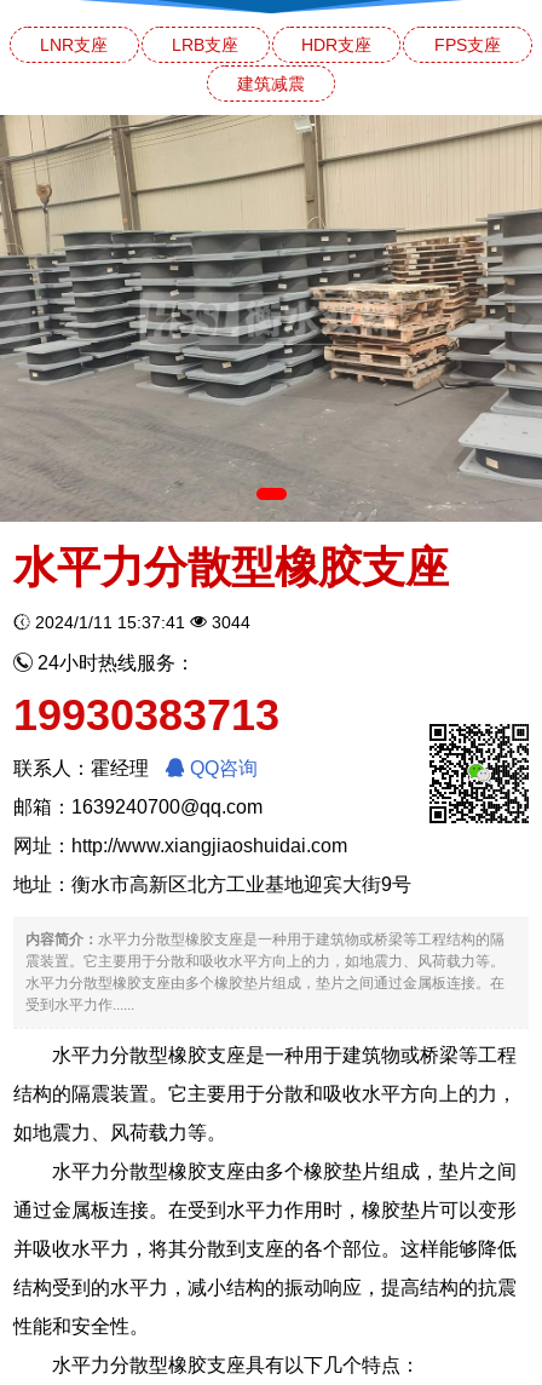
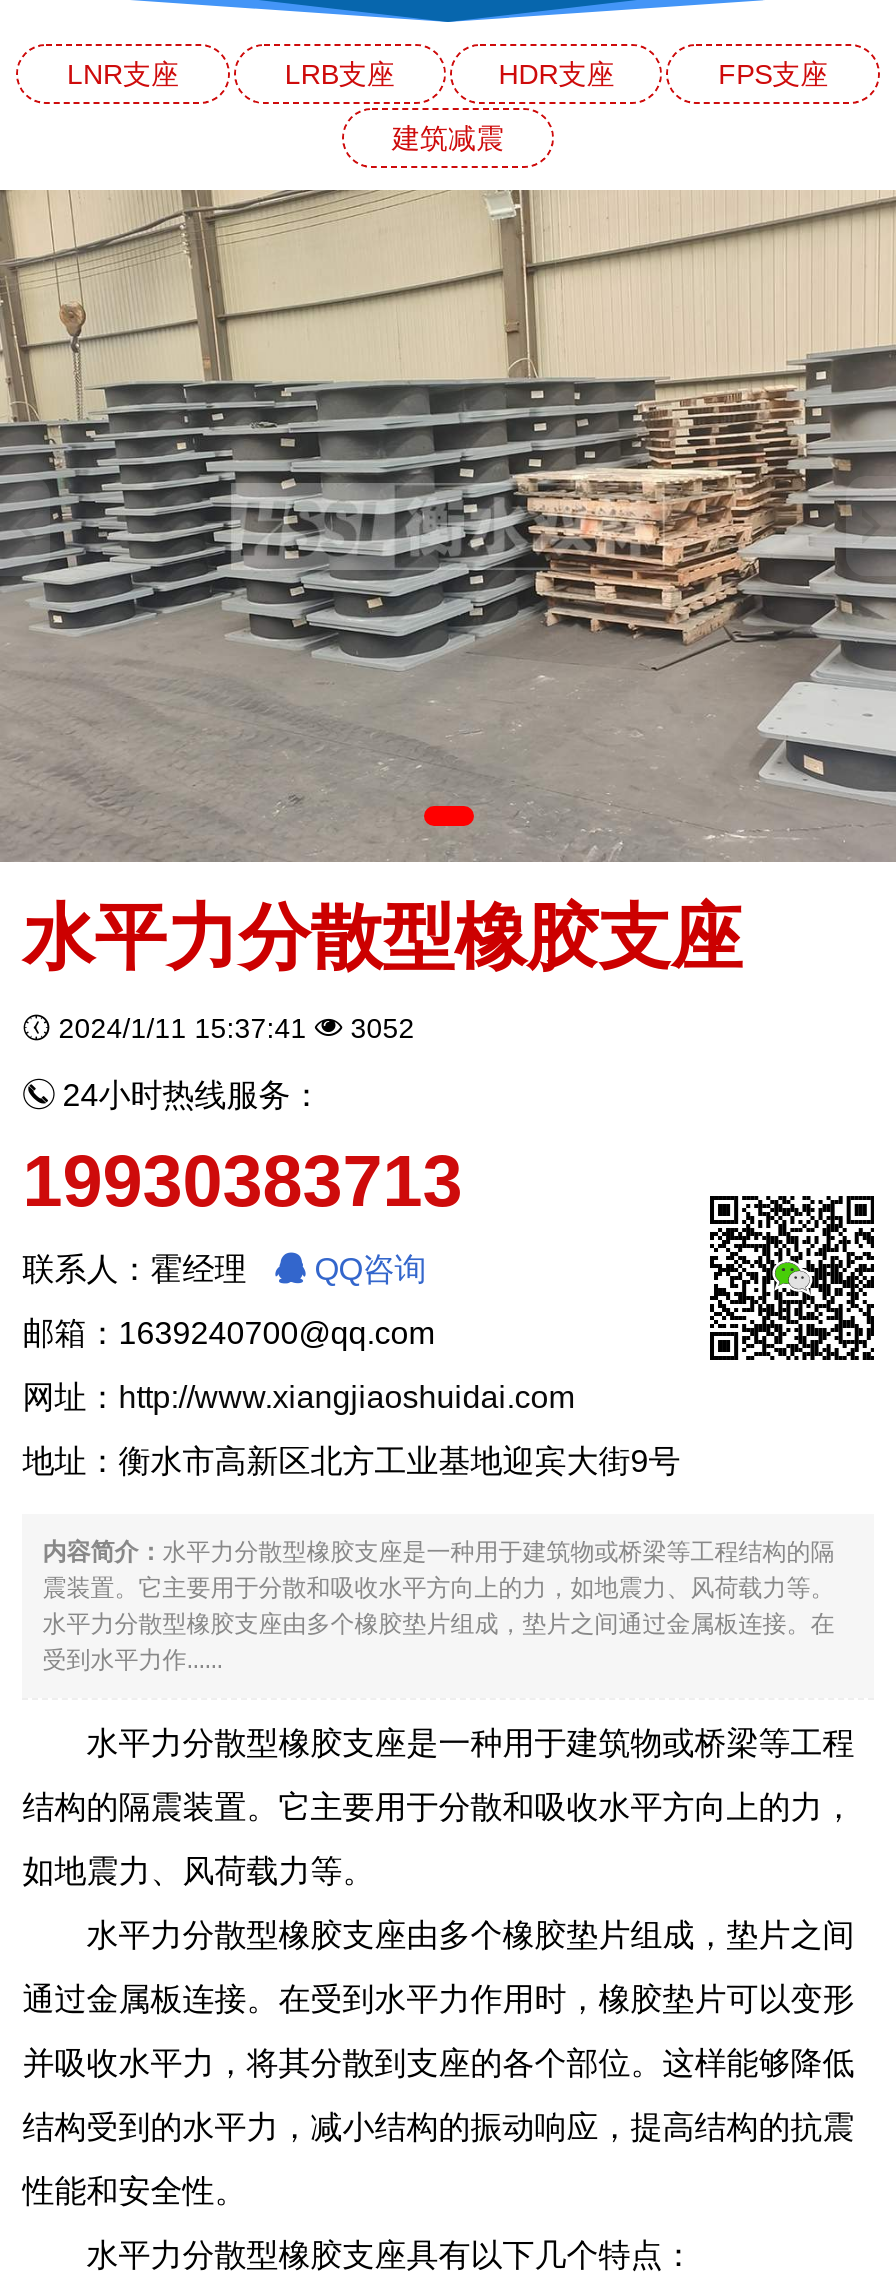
[30,612,251,631] 2024/1/11 15:37:41 3044 -> [50,1011,414,1043] 2024/1/11 15:37:41 3052

